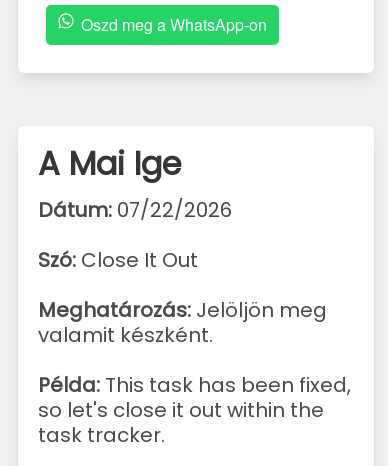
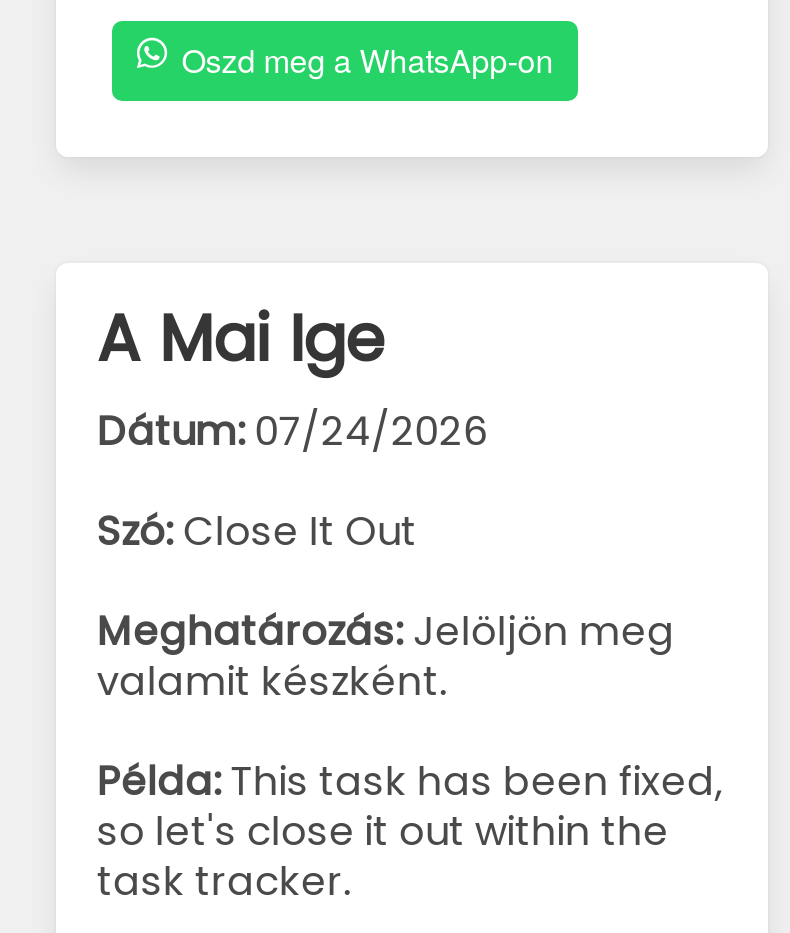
[38,196,232,224] Dátum: 07/22/2026 -> [97,402,487,458] Dátum: 07/24/2026

